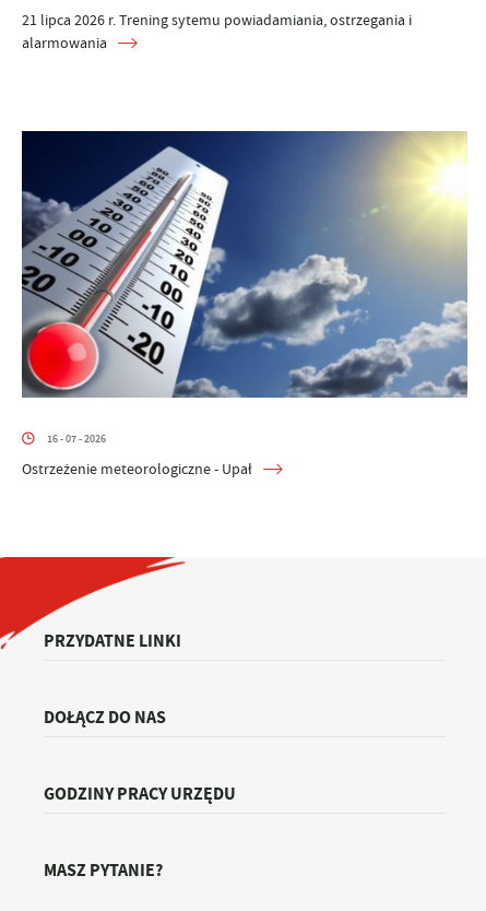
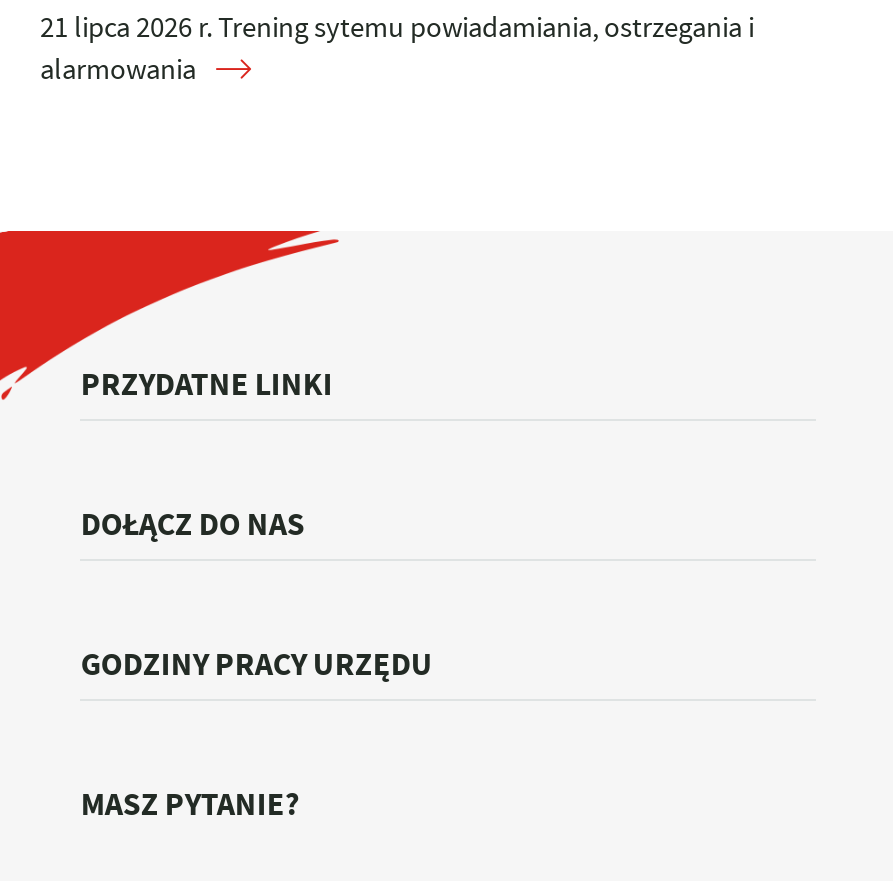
[21,130,469,479] [image] | 16 - 07 - 2026 | Ostrzeżenie meteorologiczne - Upał -> none

